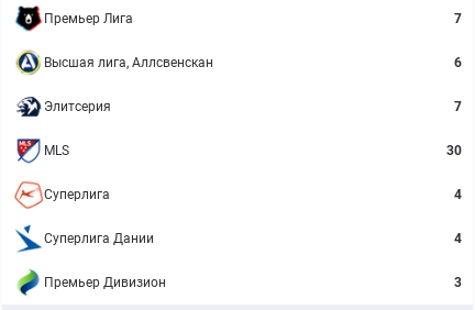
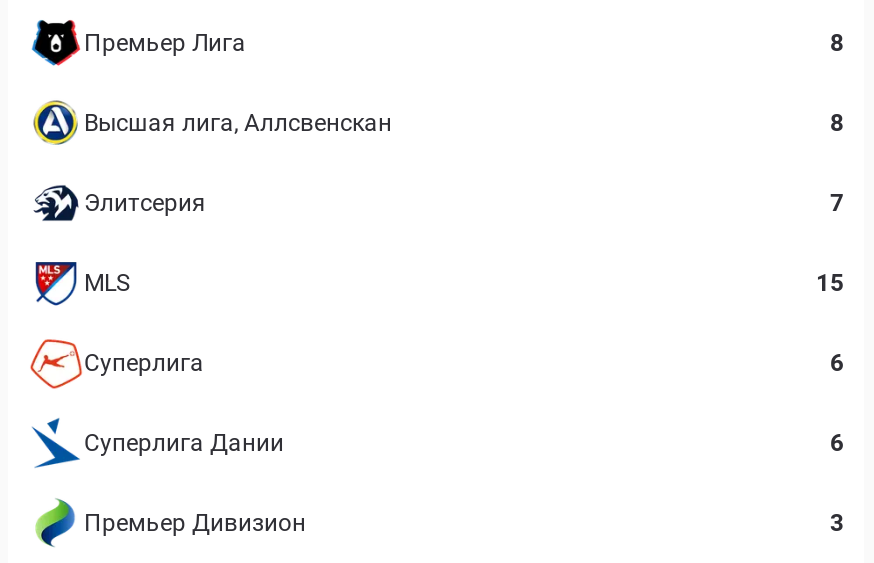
[454,11,462,26] 7 -> [830,29,844,57] 8
[454,55,462,70] 6 -> [830,109,844,137] 8
[446,143,462,158] 30 -> [816,269,844,297] 15
[454,187,462,202] 4 -> [830,349,844,377] 6
[454,231,462,246] 4 -> [830,429,844,457] 6

